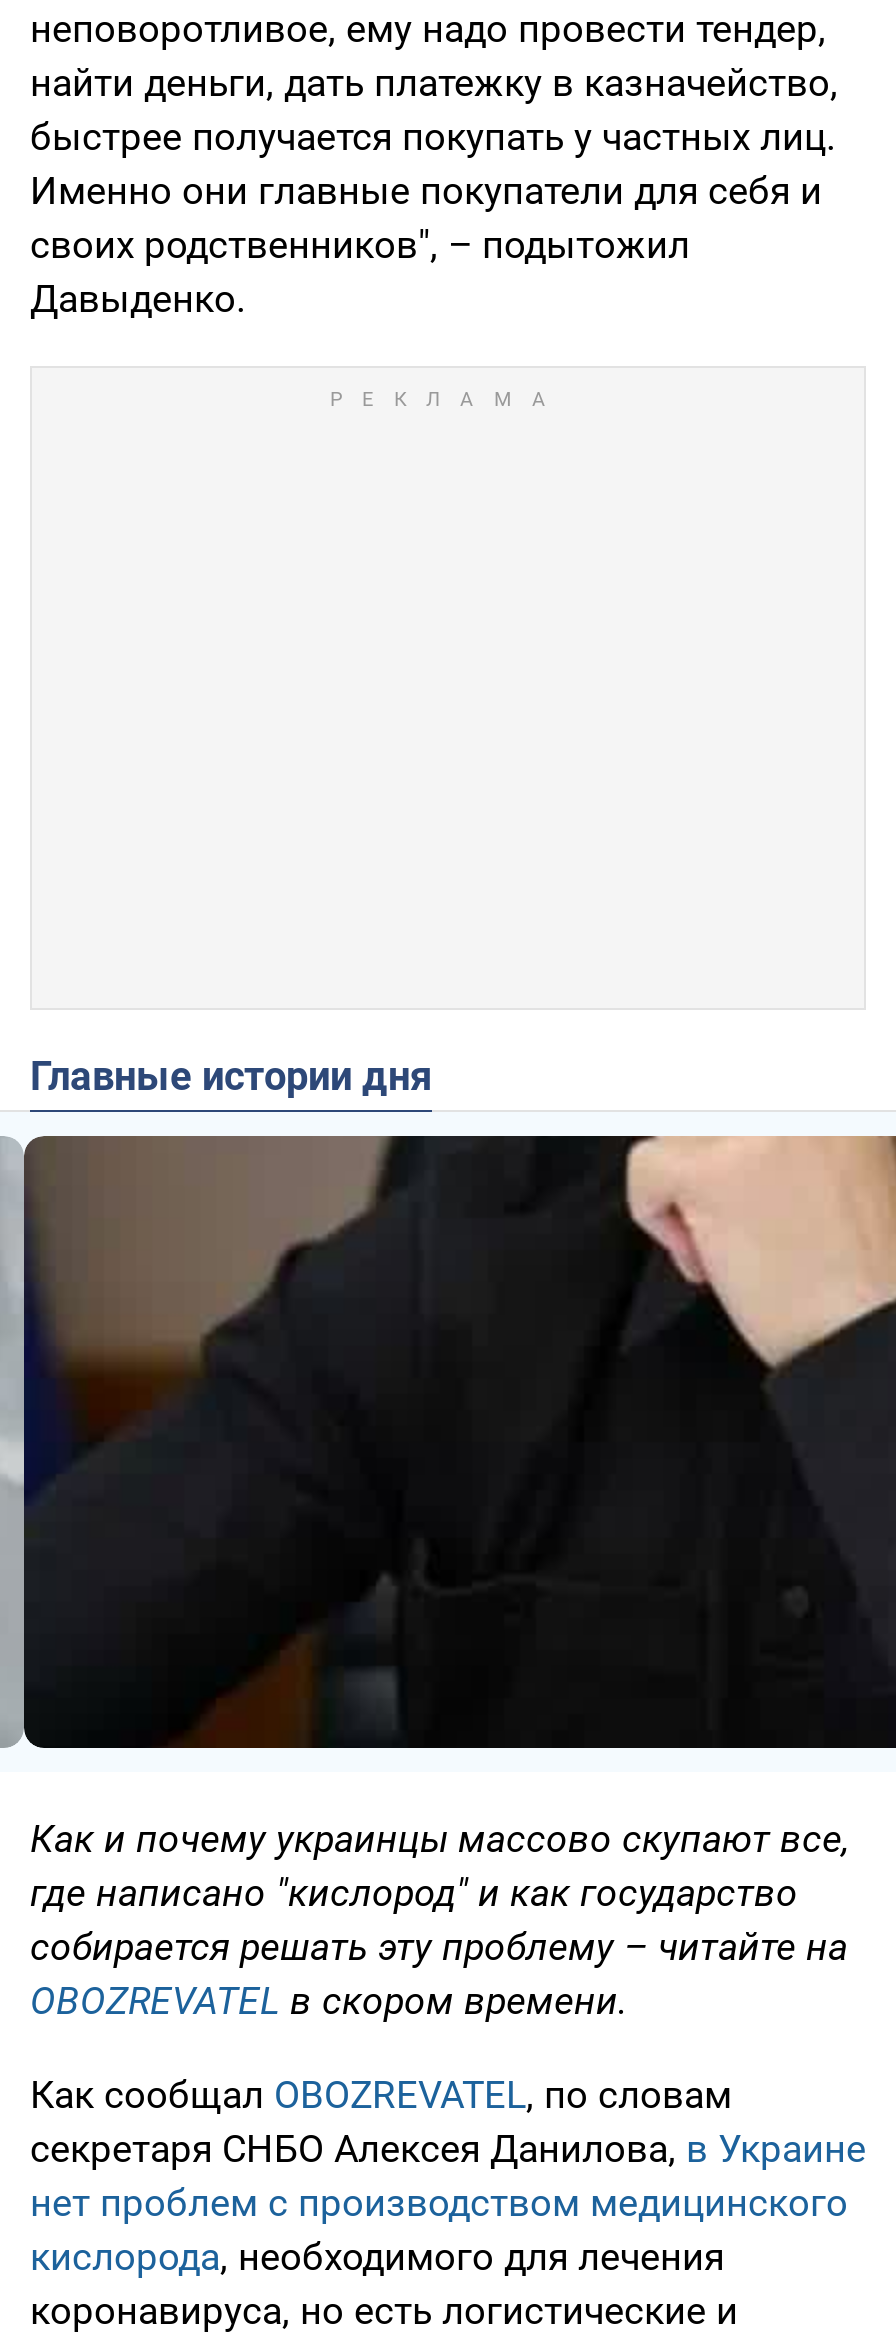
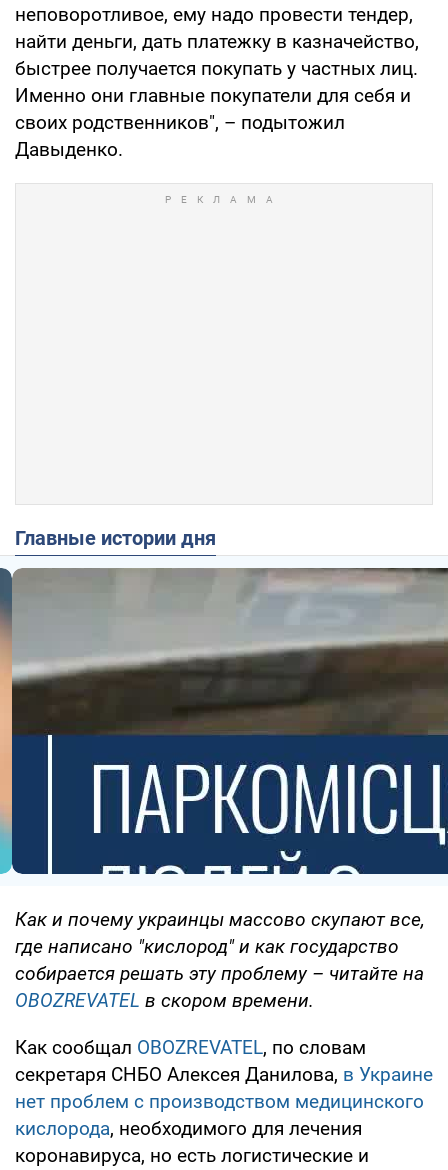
[6,1134,890,1750] [image] -> [3,567,445,875] [image]

